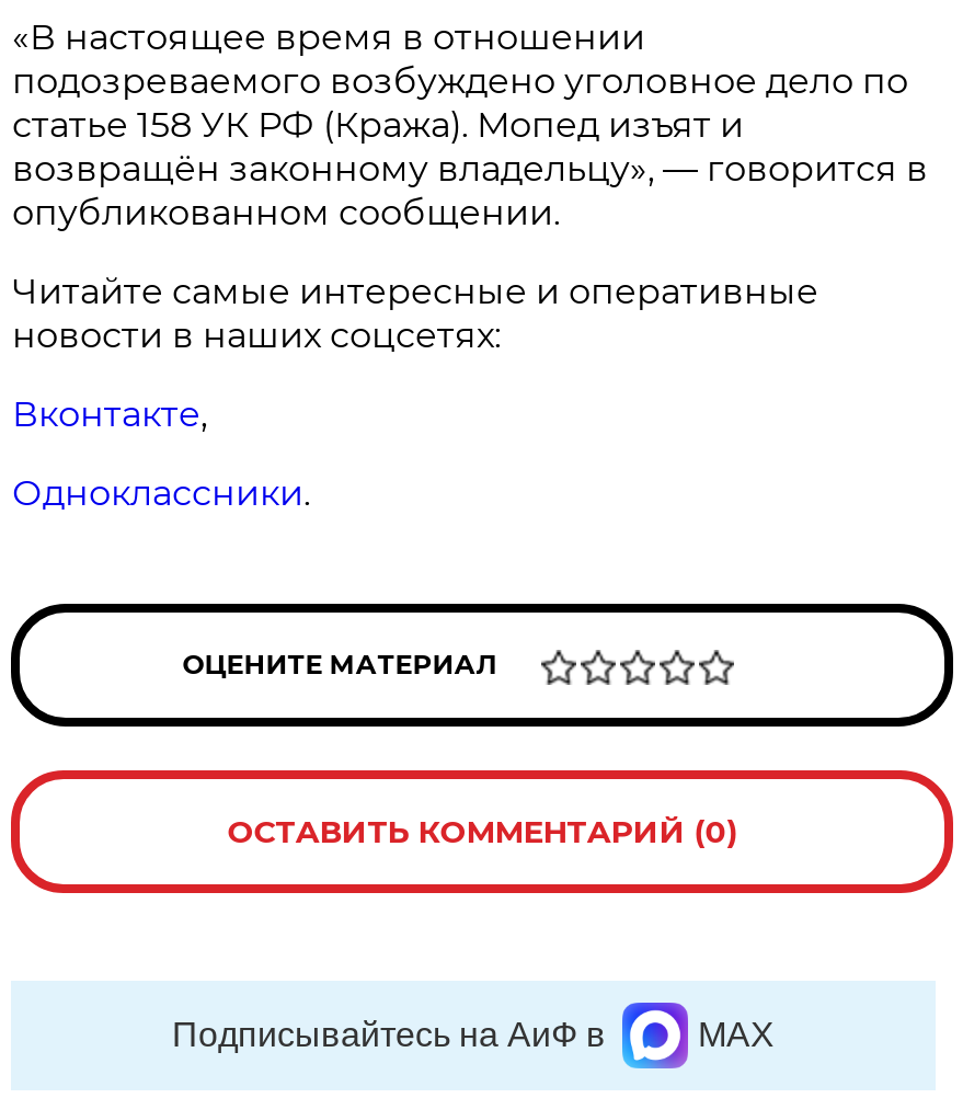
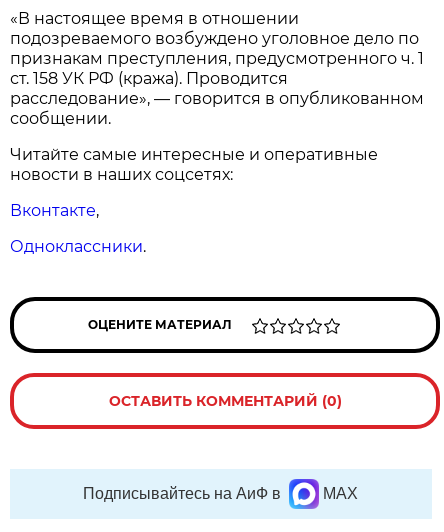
[12,104,928,233] статье 158 УК РФ (Кража). Мопед изъят и | возвращён законному владельцу», — говорится в | опубликованном сообщении. -> [10,49,424,128] признакам преступления, предусмотренного ч. 1 | ст. 158 УК РФ (кража). Проводится | расследование», — говорится в опубликованном | сообщении.

